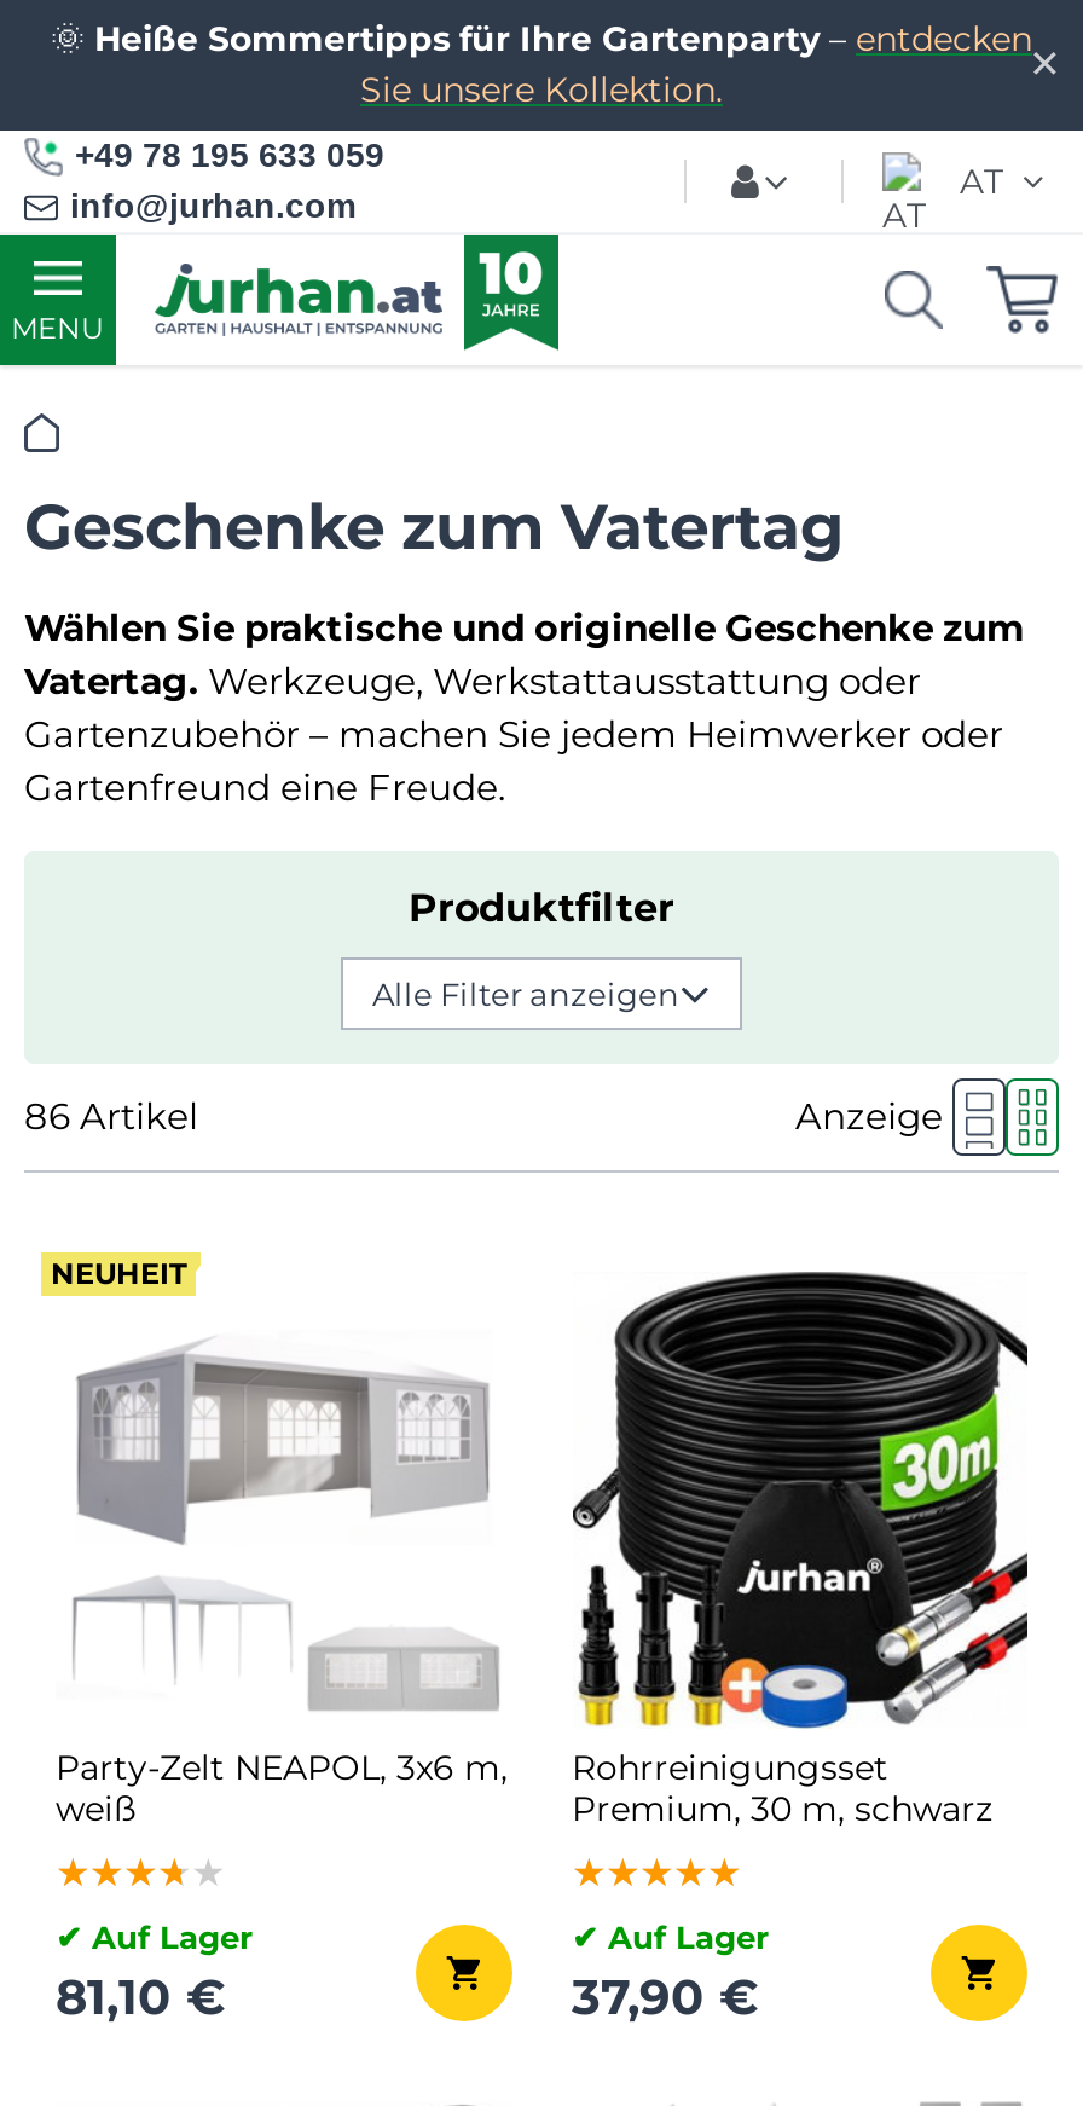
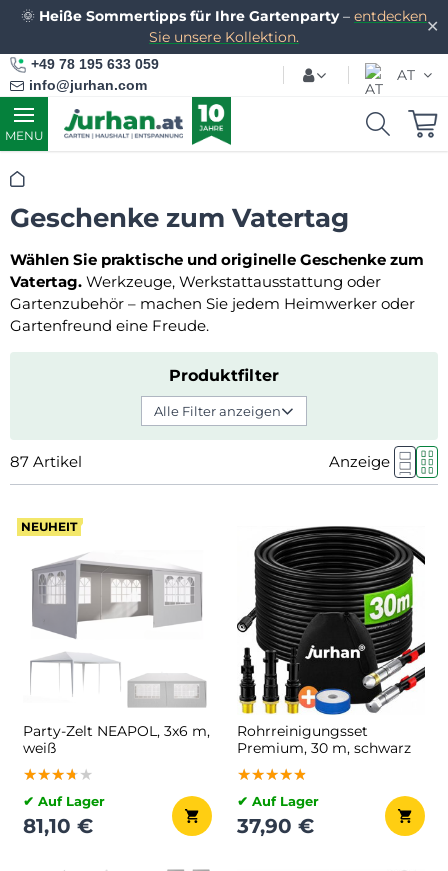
[24,1093,198,1139] 86 Artikel -> [10,452,82,471] 87 Artikel

